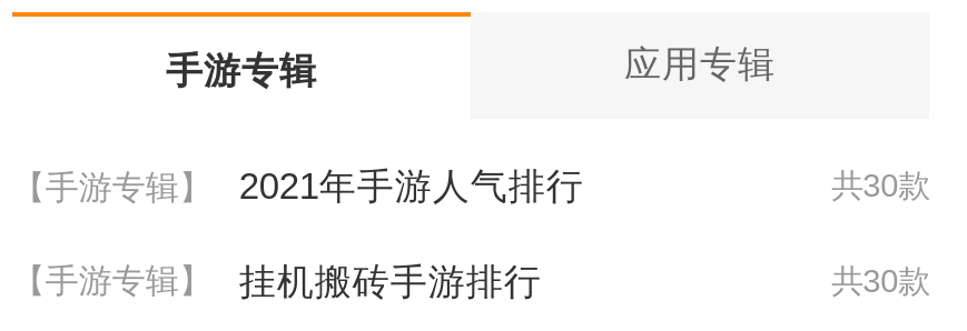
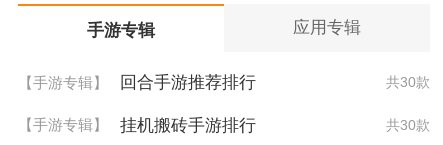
[239,165,584,208] 2021年手游人气排行 -> [120,73,256,92] 回合手游推荐排行

